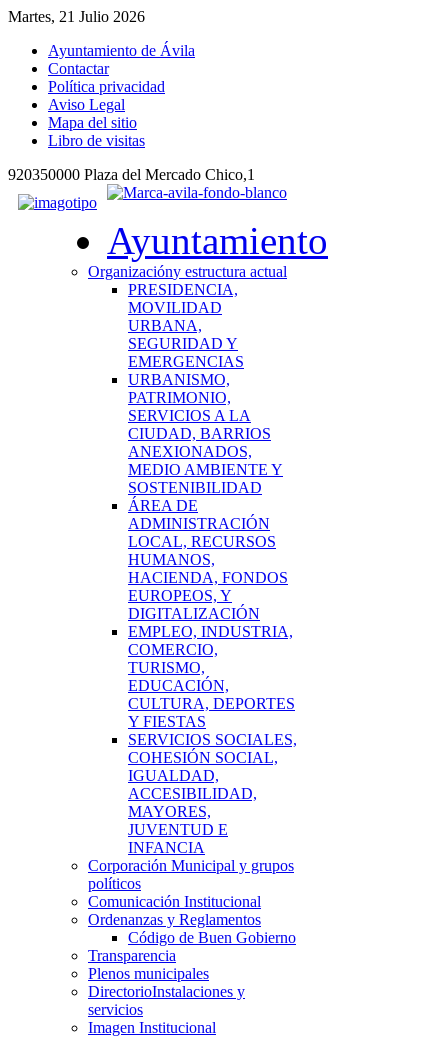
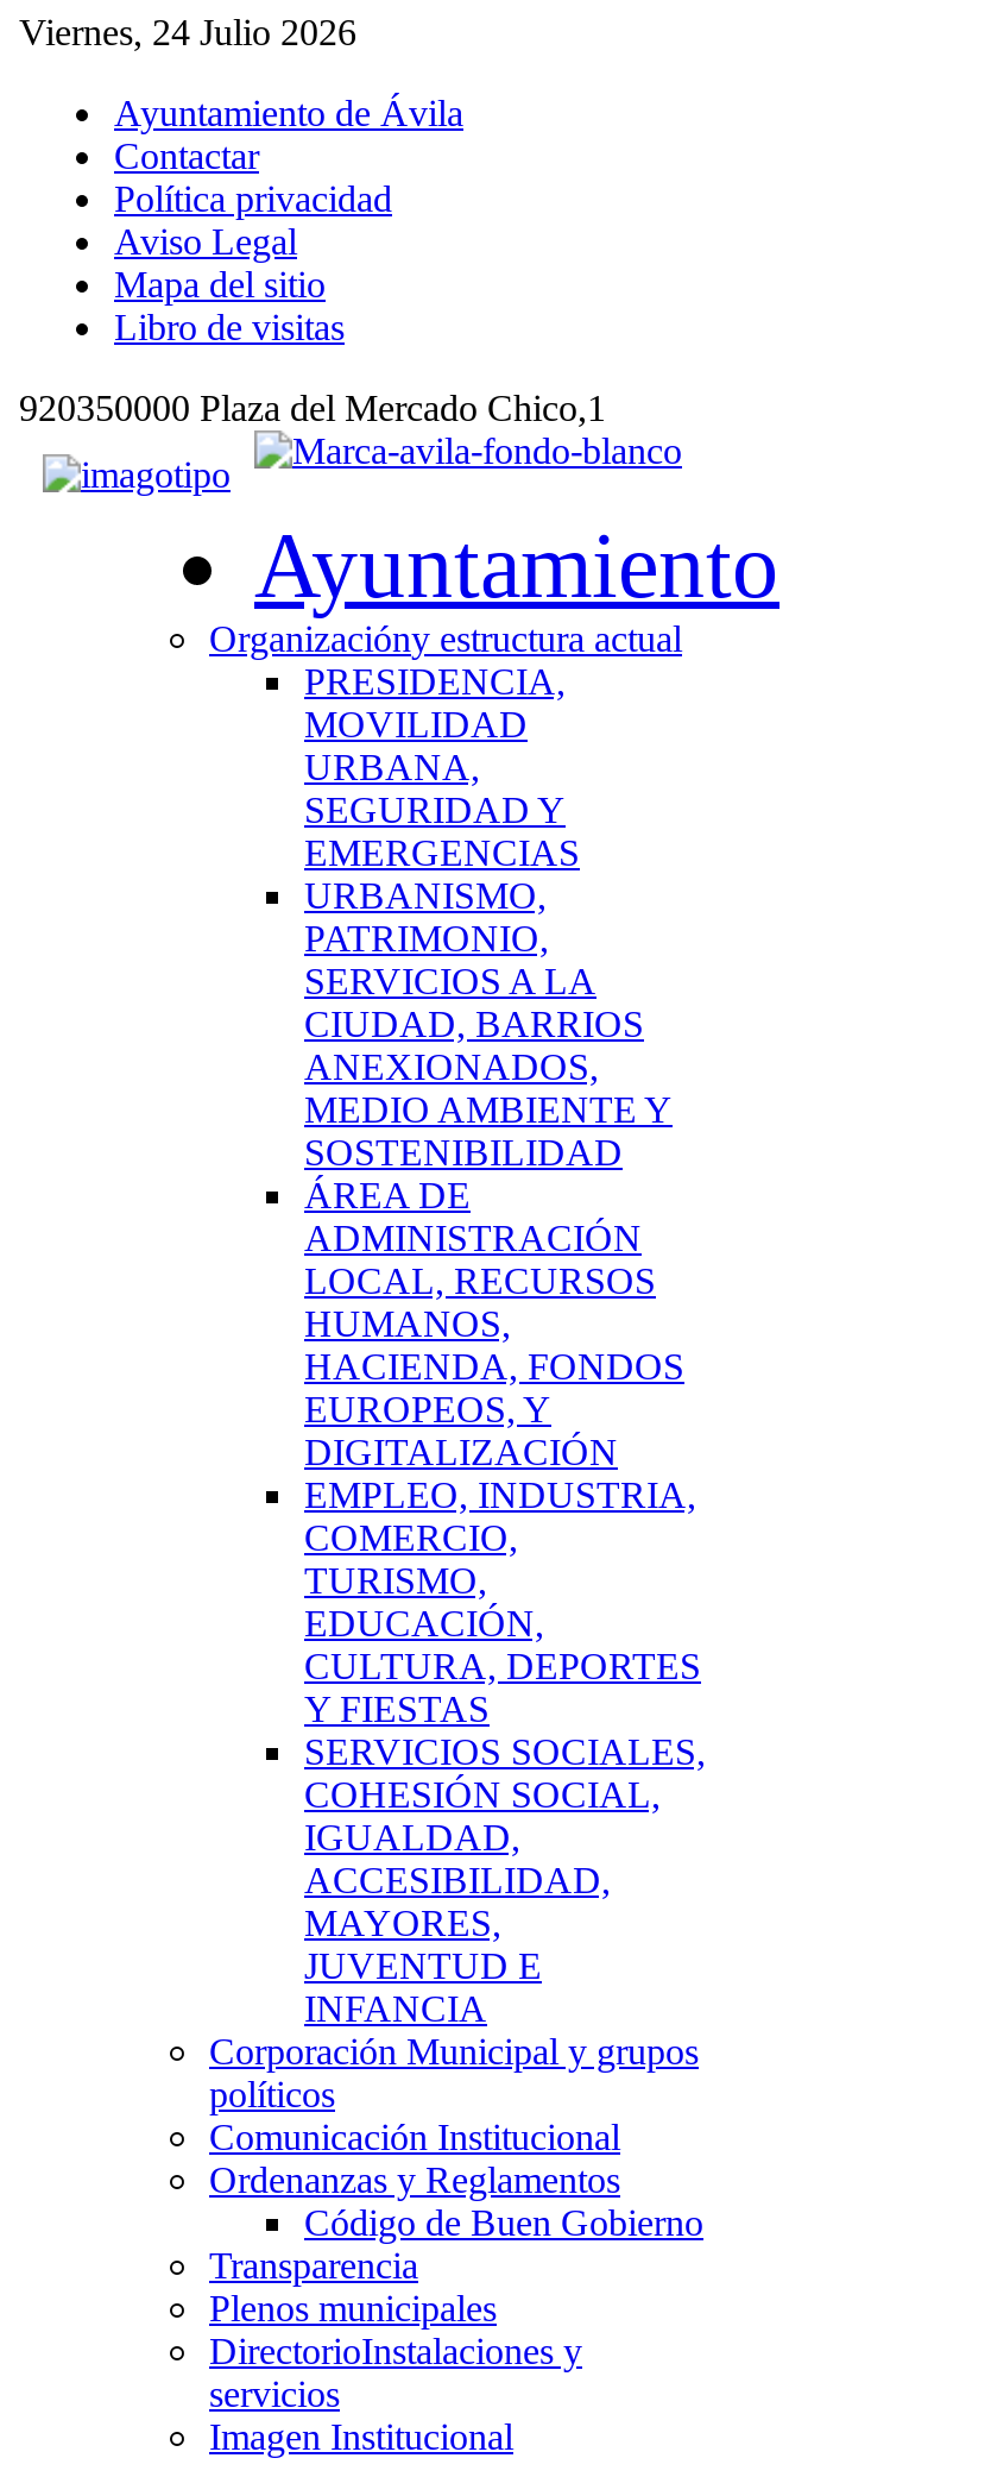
[8,8,145,25] Martes, 21 Julio 2026 -> [19,12,356,52] Viernes, 24 Julio 2026

